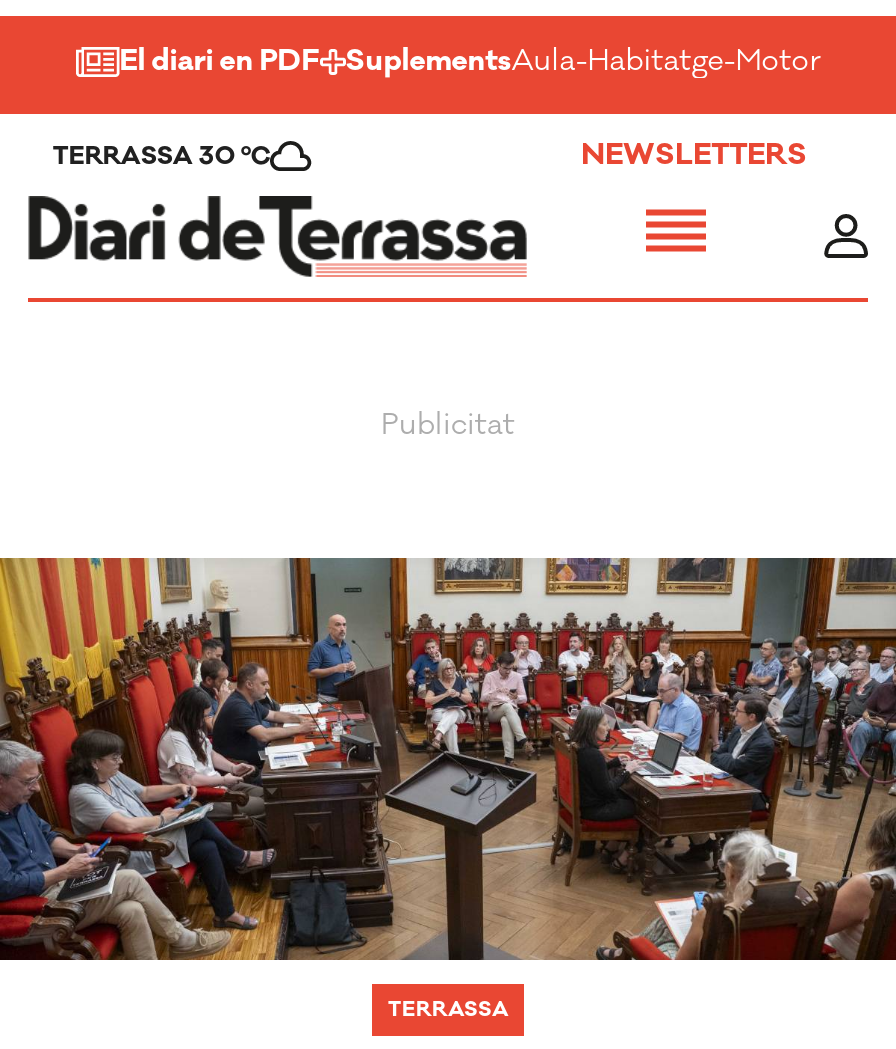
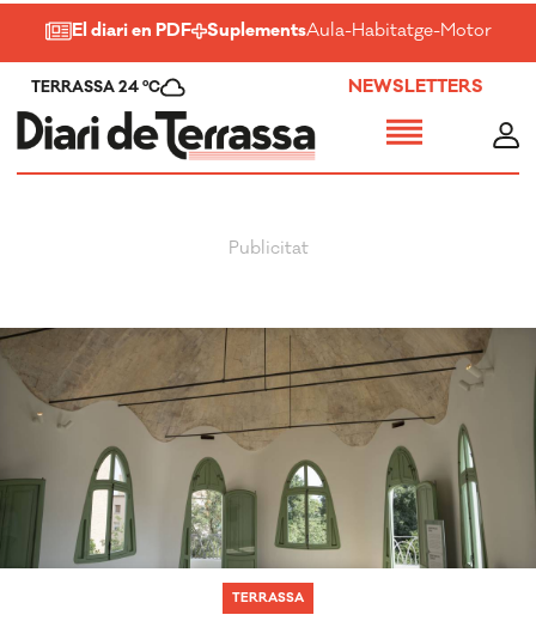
[53,139,271,171] TERRASSA 30 ºC -> [32,77,161,96] TERRASSA 24 ºC
[6,556,890,962] [image] -> [4,327,532,570] [image]

